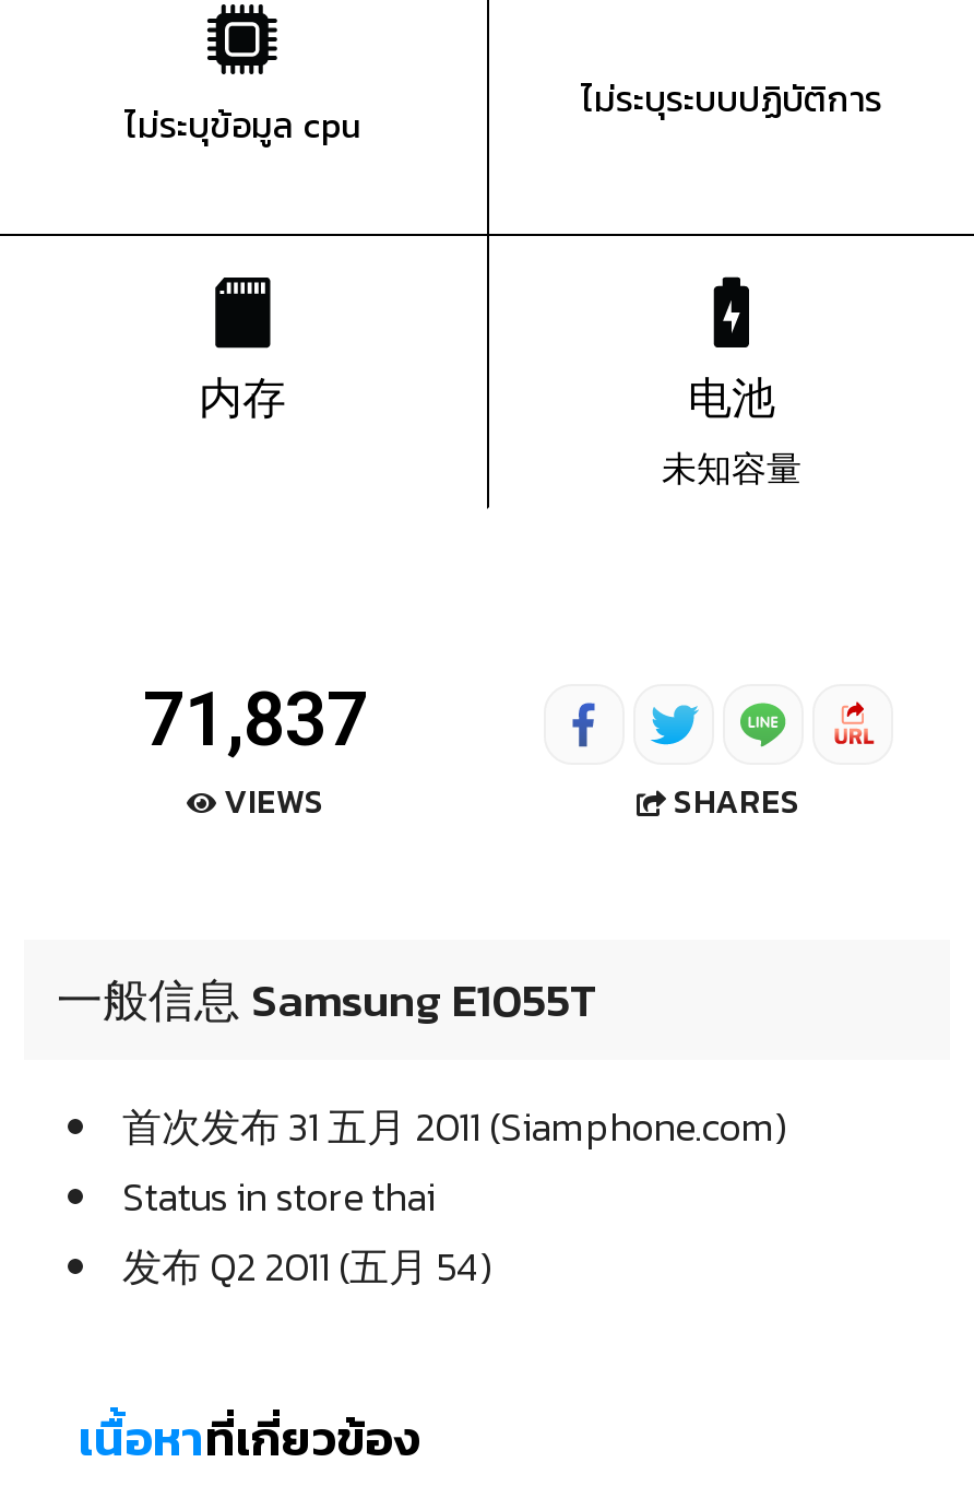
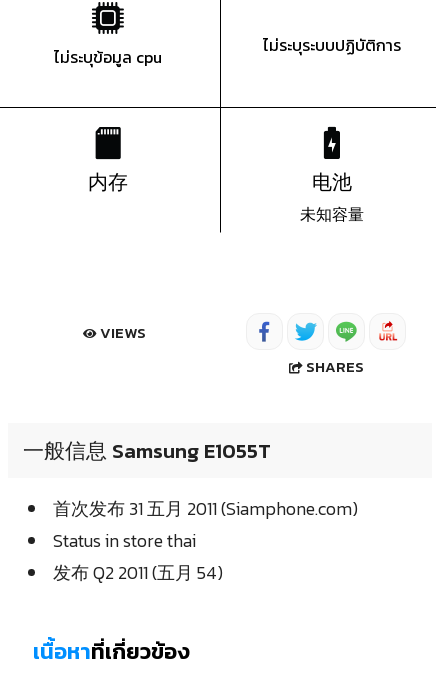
[143,675,368,763] 71,837 -> none
moved [224,776,324,826] -> [99,321,145,344]: VIEWS

